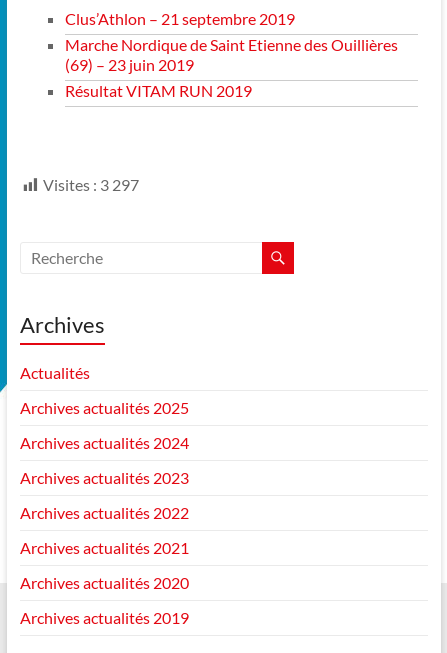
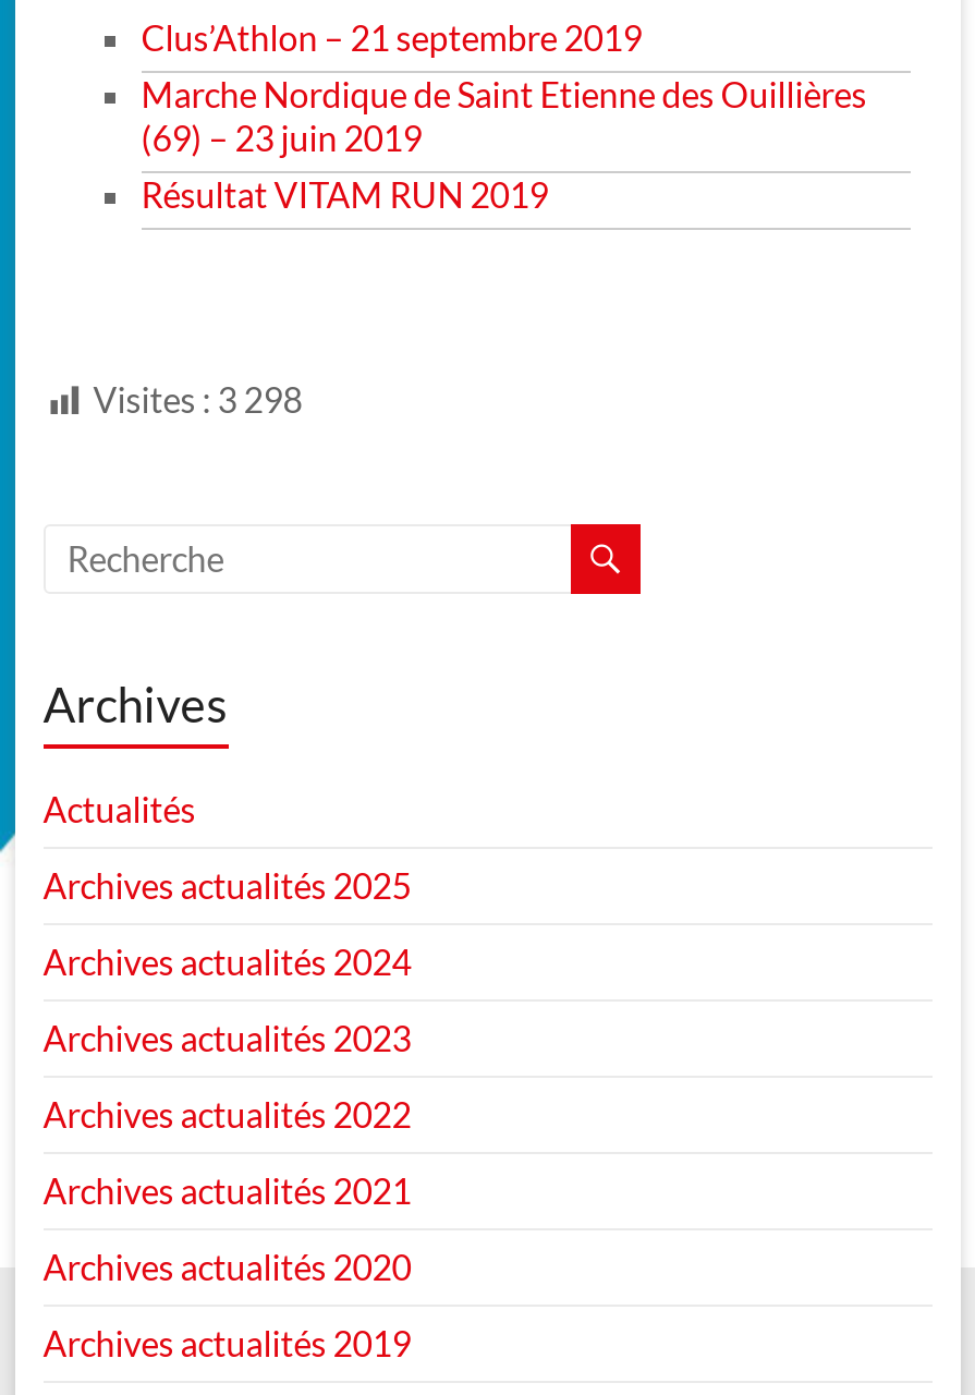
[43,175,139,194] Visites : 3 297 -> [93,378,302,420] Visites : 3 298

